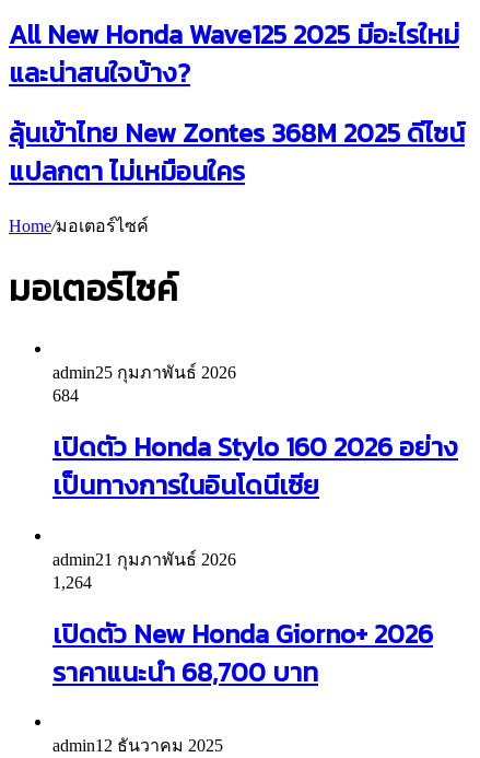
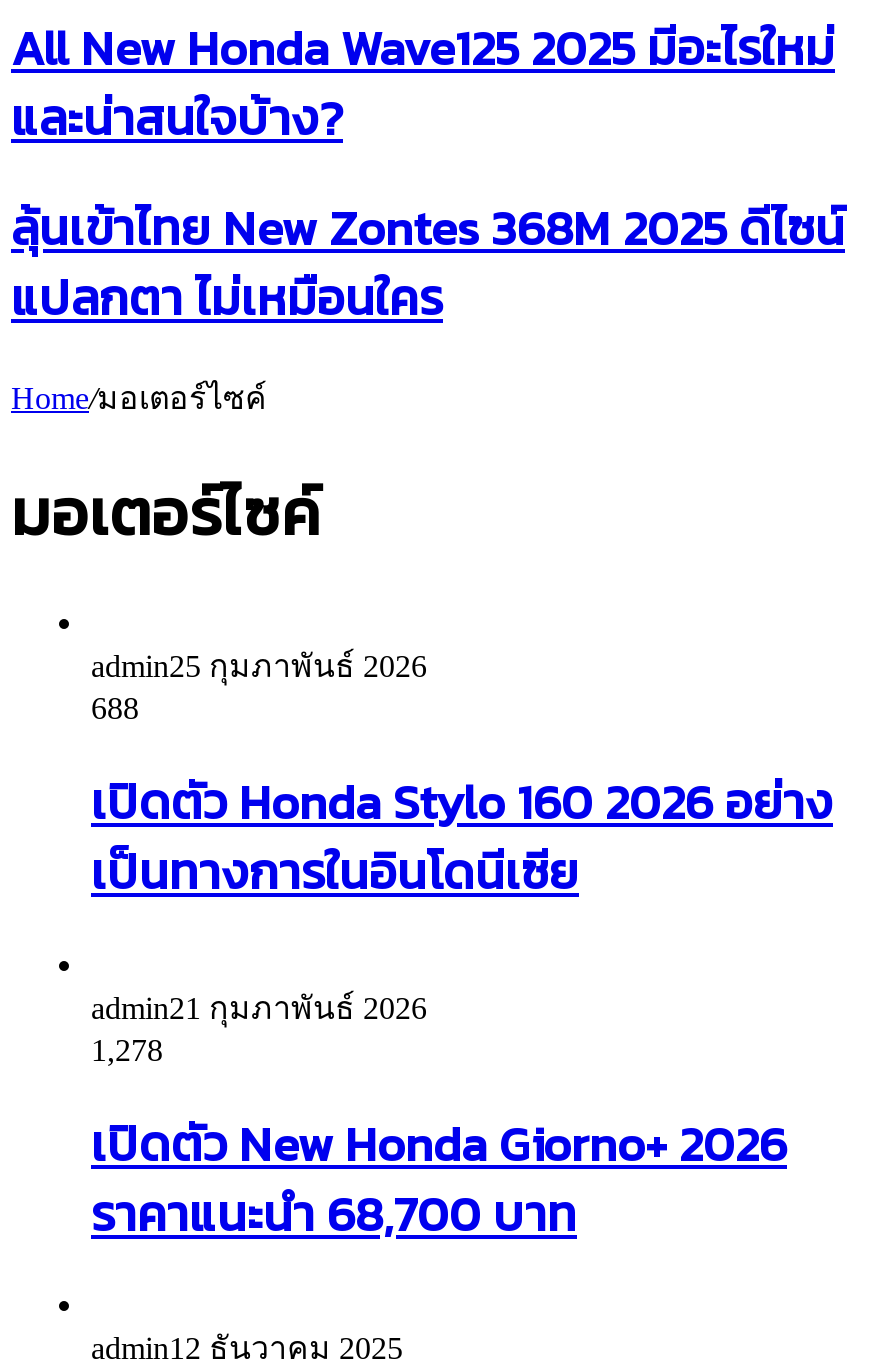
[52,386,79,404] 684 -> [91,691,139,725] 688
[52,573,92,591] 1,264 -> [91,1032,163,1066] 1,278

